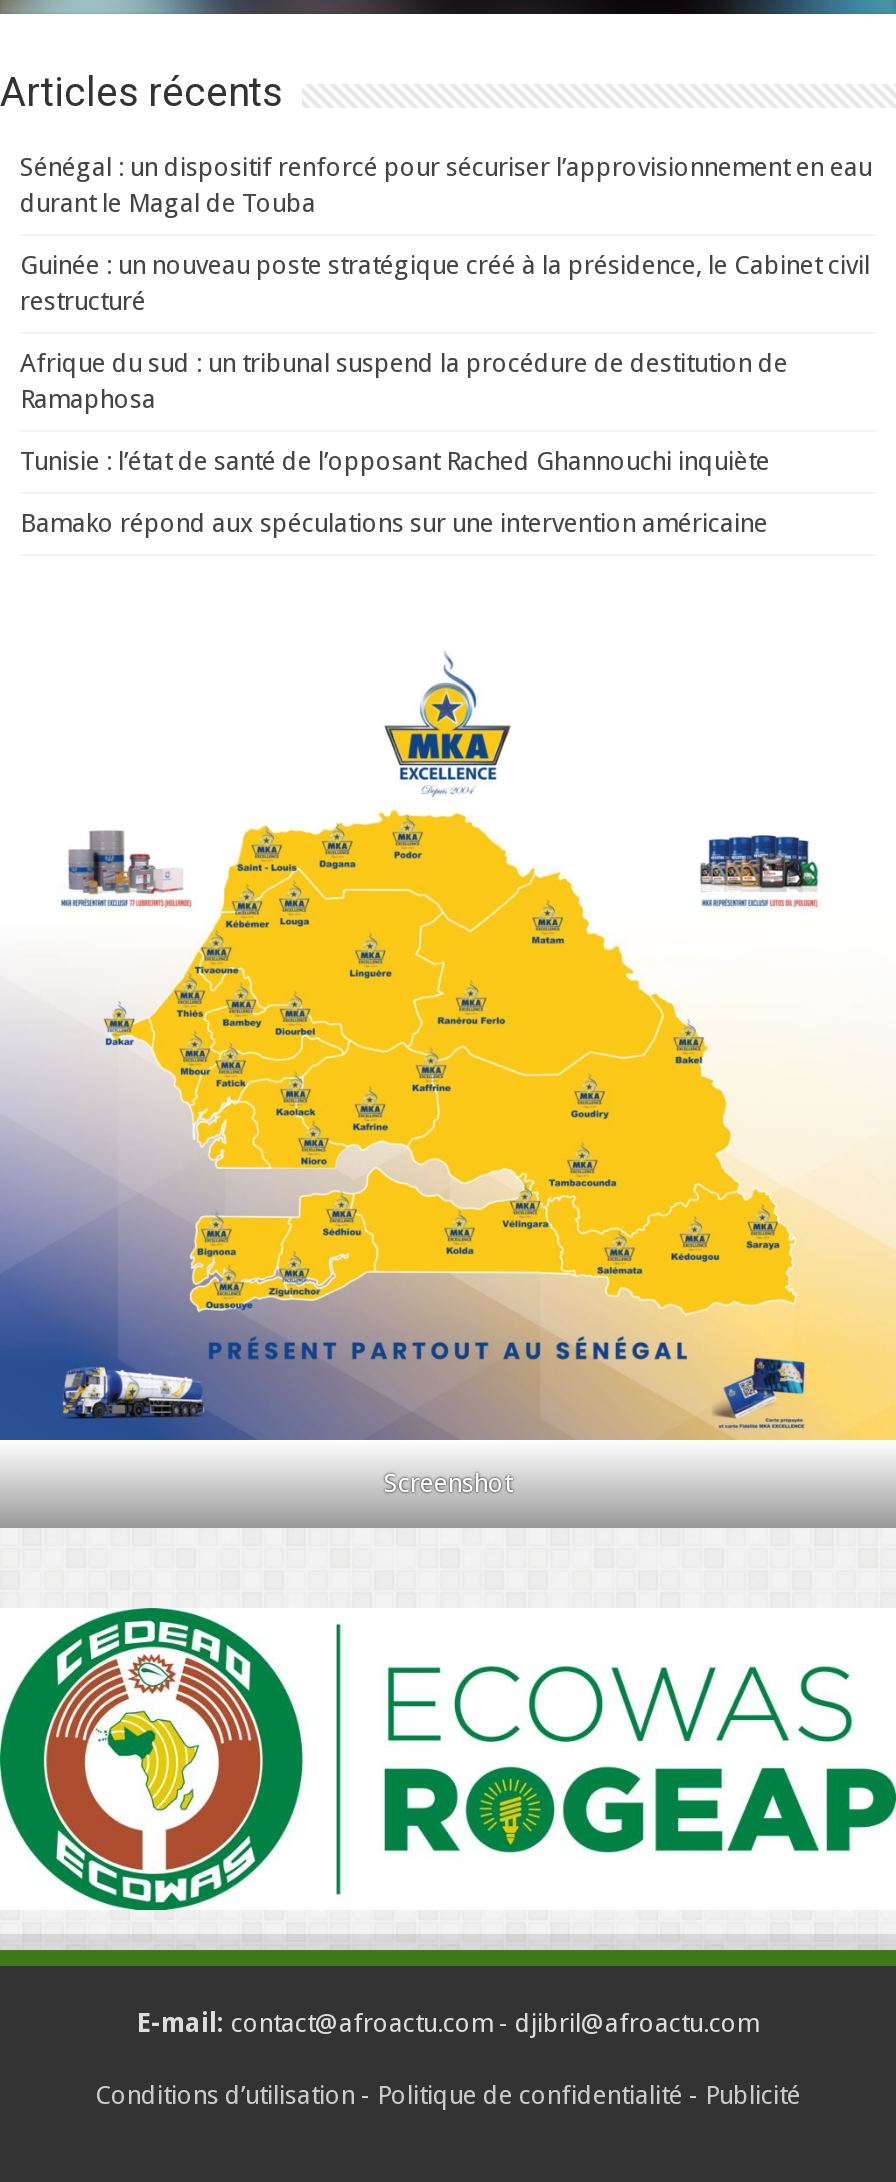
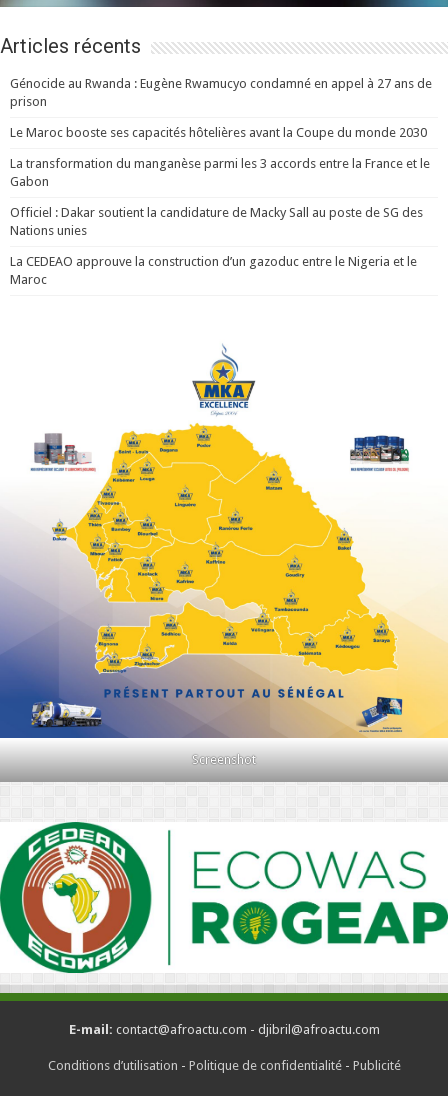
[20,152,872,218] Sénégal : un dispositif renforcé pour sécuriser l’approvisionnement en eau | durant le Magal de Touba -> [10,76,432,109] Génocide au Rwanda : Eugène Rwamucyo condamné en appel à 27 ans de | prison
[20,250,870,316] Guinée : un nouveau poste stratégique créé à la présidence, le Cabinet civil | restructuré -> [10,125,427,140] Le Maroc booste ses capacités hôtelières avant la Coupe du monde 2030
[20,348,788,414] Afrique du sud : un tribunal suspend la procédure de destitution de | Ramaphosa -> [10,156,430,189] La transformation du manganèse parmi les 3 accords entre la France et le | Gabon
[20,446,770,476] Tunisie : l’état de santé de l’opposant Rached Ghannouchi inquiète -> [10,205,423,238] Officiel : Dakar soutient la candidature de Macky Sall au poste de SG des | Nations unies
[20,508,768,538] Bamako répond aux spéculations sur une intervention américaine -> [10,254,417,287] La CEDEAO approuve la construction d’un gazoduc entre le Nigeria et le | Maroc

